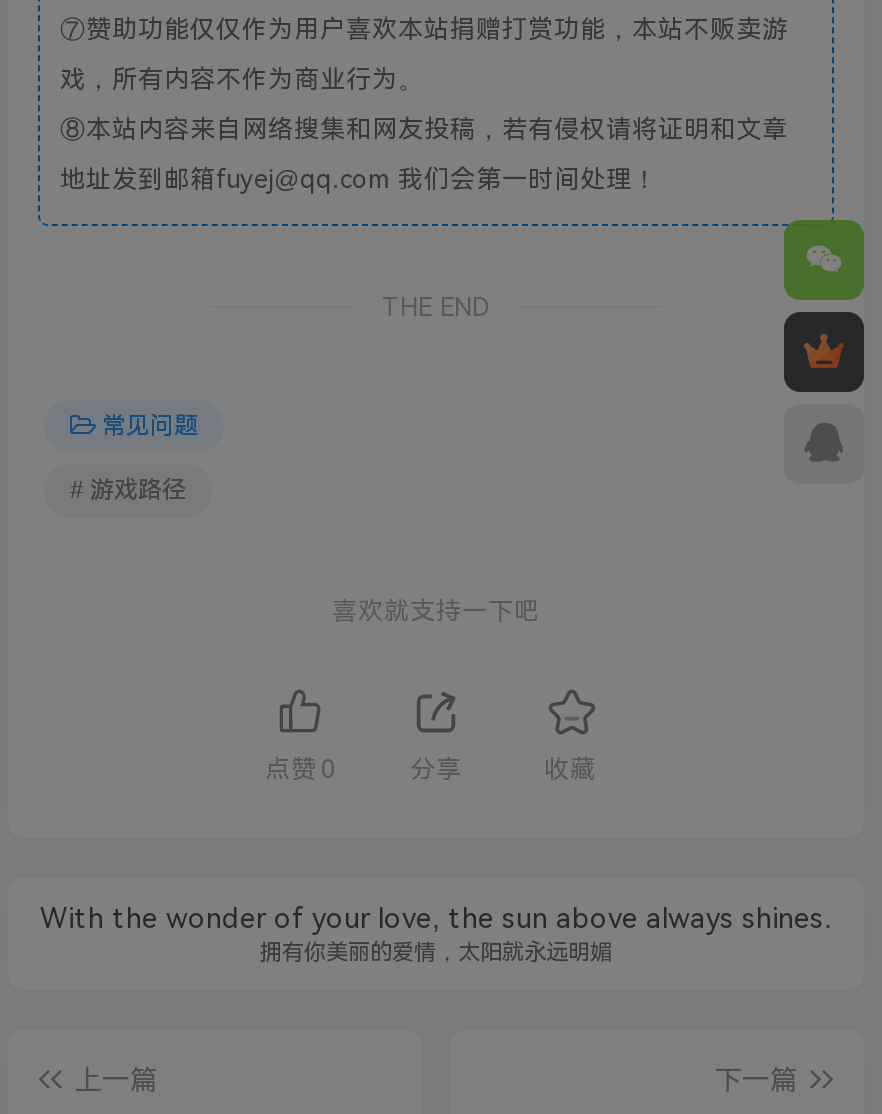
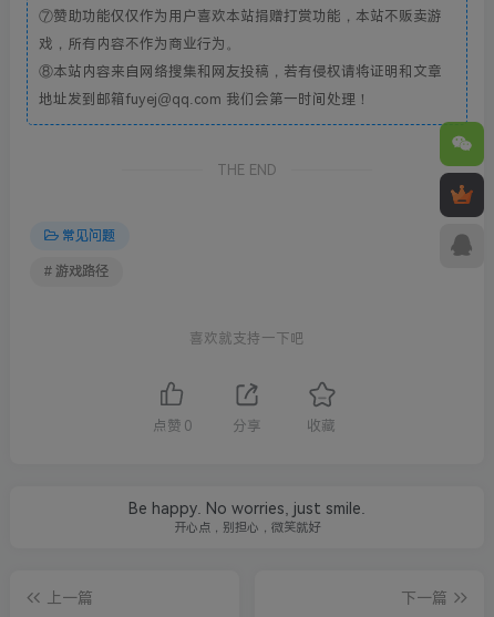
[40,902,832,966] With the wonder of your love, the sun above always shines. | 拥有你美丽的爱情，太阳就永远明媚 -> [128,500,366,535] Be happy. No worries, just smile. | 开心点，别担心，微笑就好

